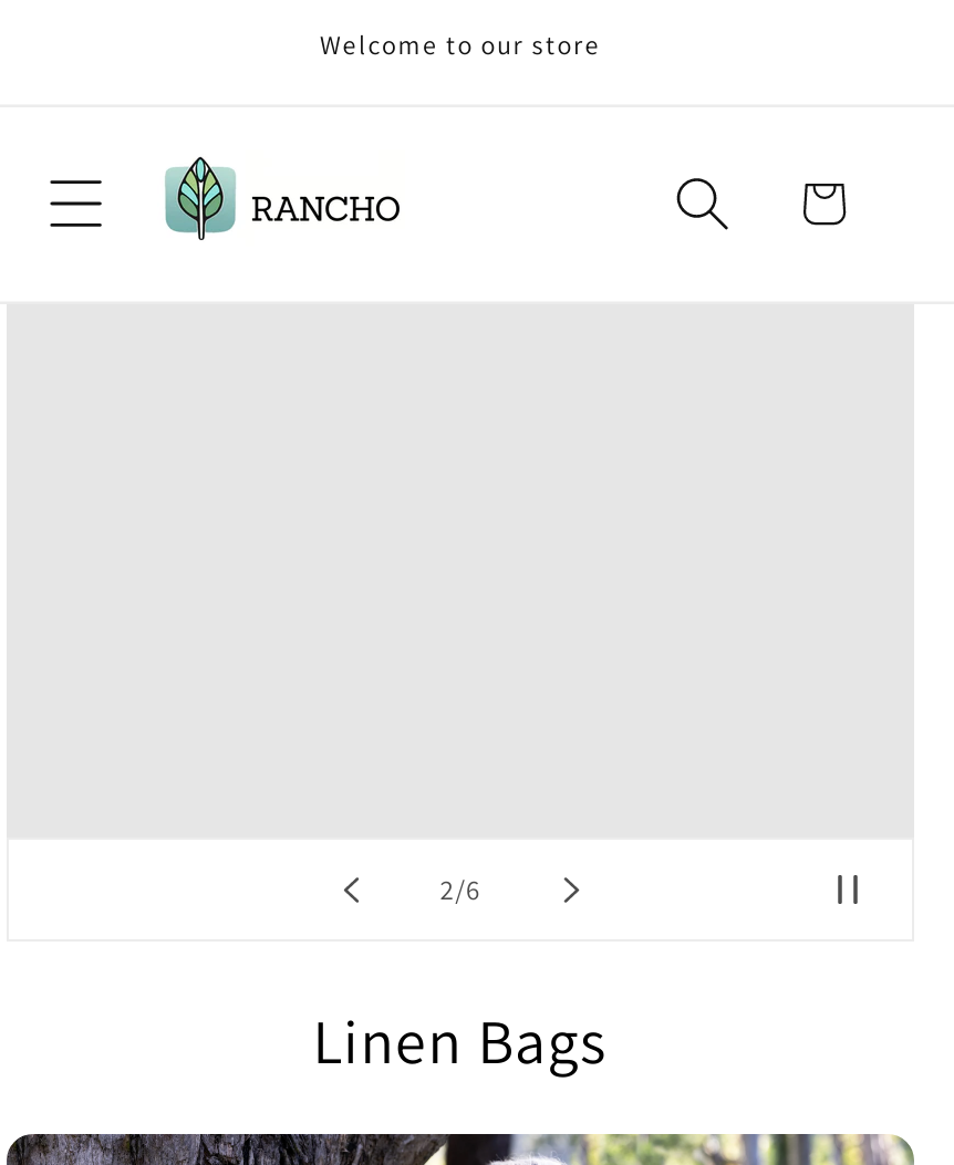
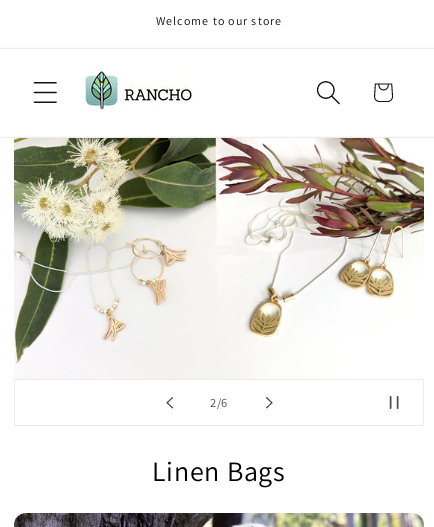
none -> [13,137,425,362] [image]

